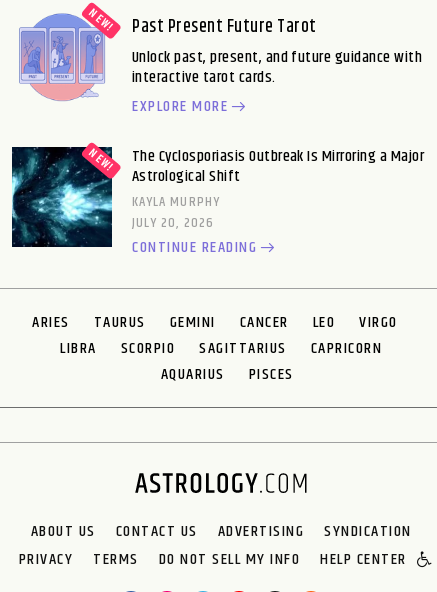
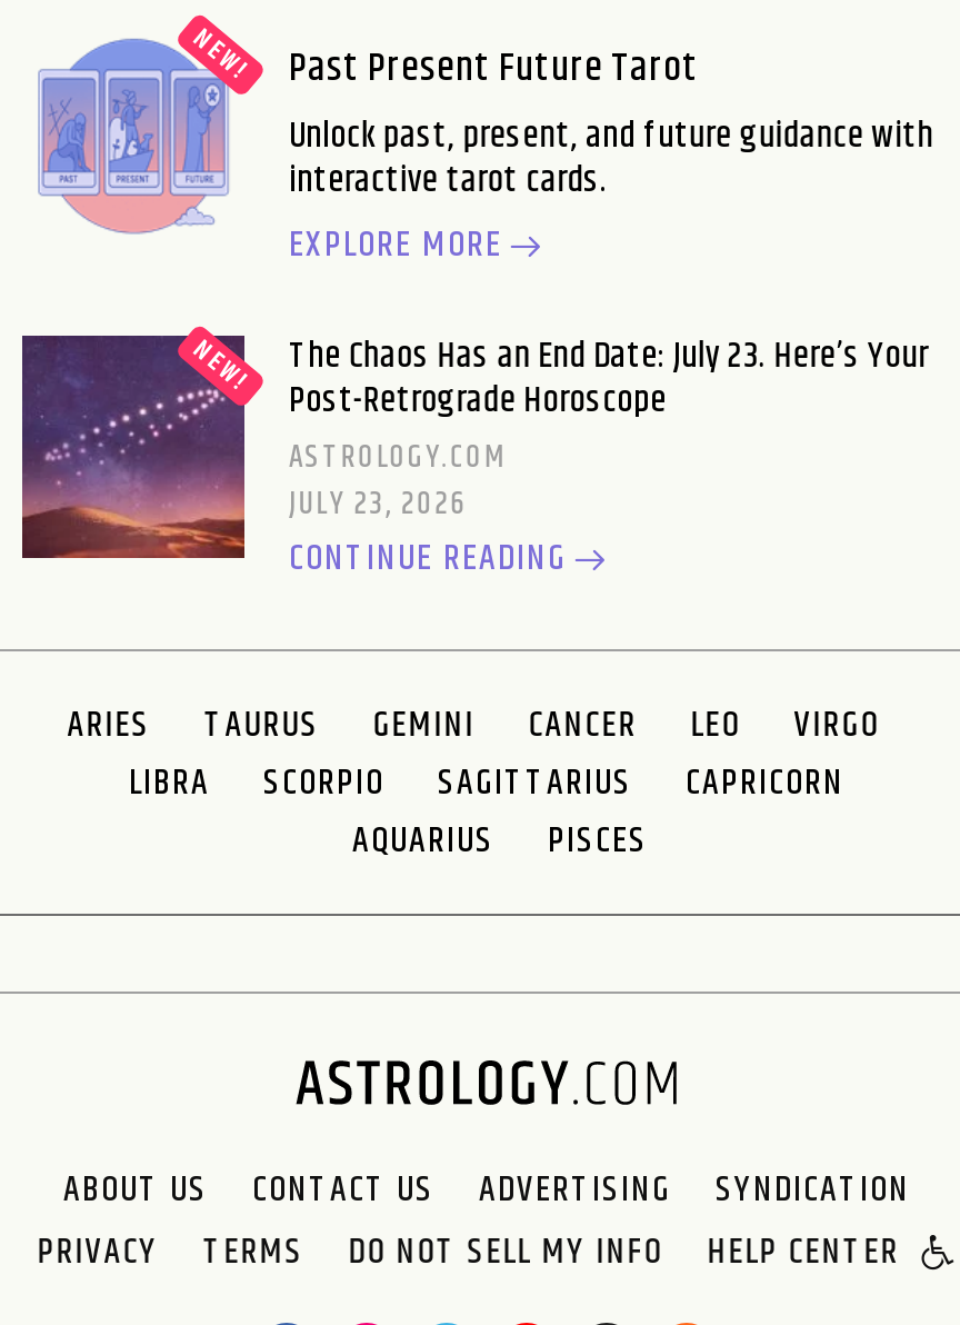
[11,144,424,248] [image] | The Cyclosporiasis Outbreak Is Mirroring a Major | Astrological Shift | KAYLA MURPHY | JULY 20, 2026 -> [20,329,928,560] [image] | The Chaos Has an End Date: July 23. Here’s Your | Post-Retrograde Horoscope | ASTROLOGY.COM | JULY 23, 2026

